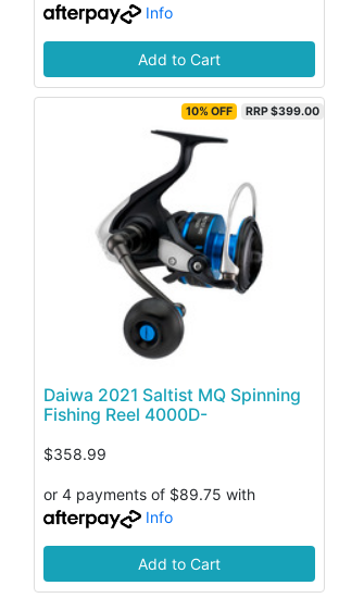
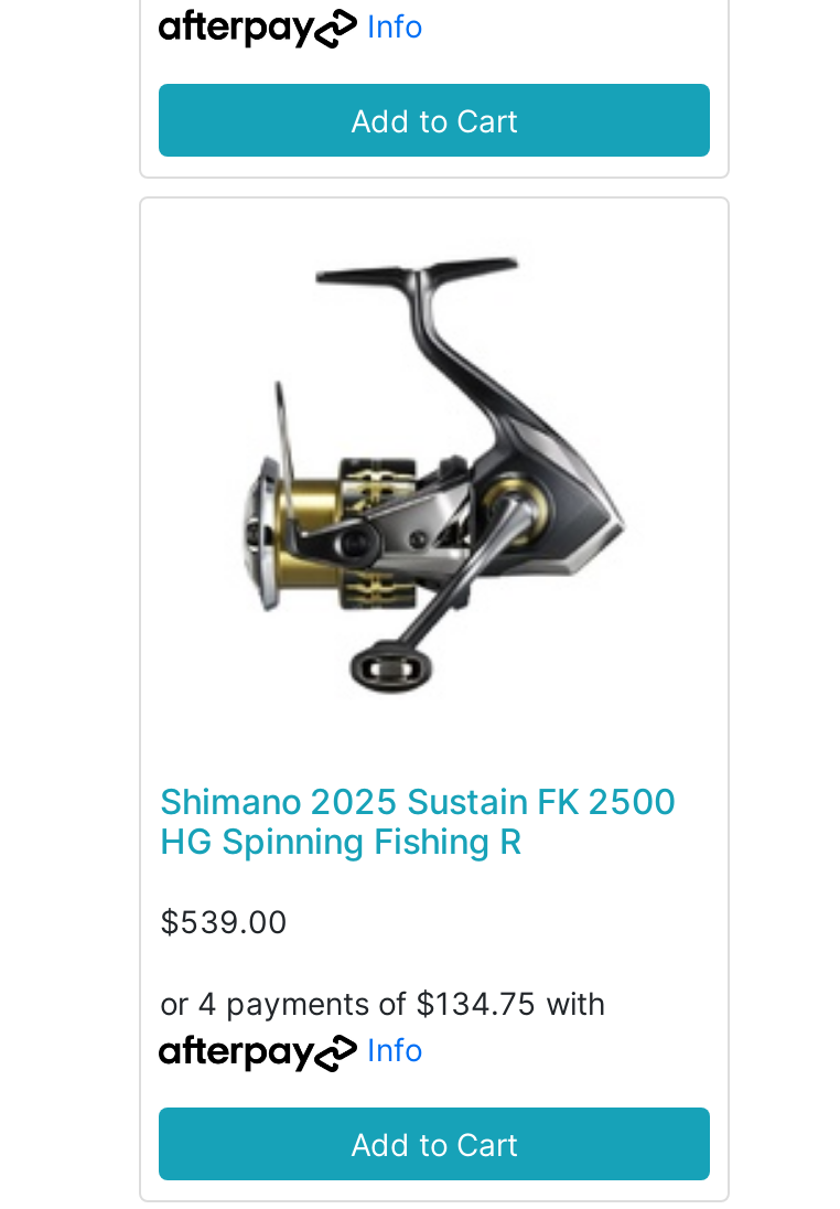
[186,104,320,118] 10% OFF | RRP $399.00 -> none
[44,127,302,426] [image] | Daiwa 2021 Saltist MQ Spinning | Fishing Reel 4000D- -> [160,256,676,864] [image] | Shimano 2025 Sustain FK 2500 | HG Spinning Fishing R
[44,445,107,464] $358.99 -> [160,903,288,941] $539.00
[44,485,256,504] or 4 payments of $89.75 with -> [160,985,605,1022] or 4 payments of $134.75 with

